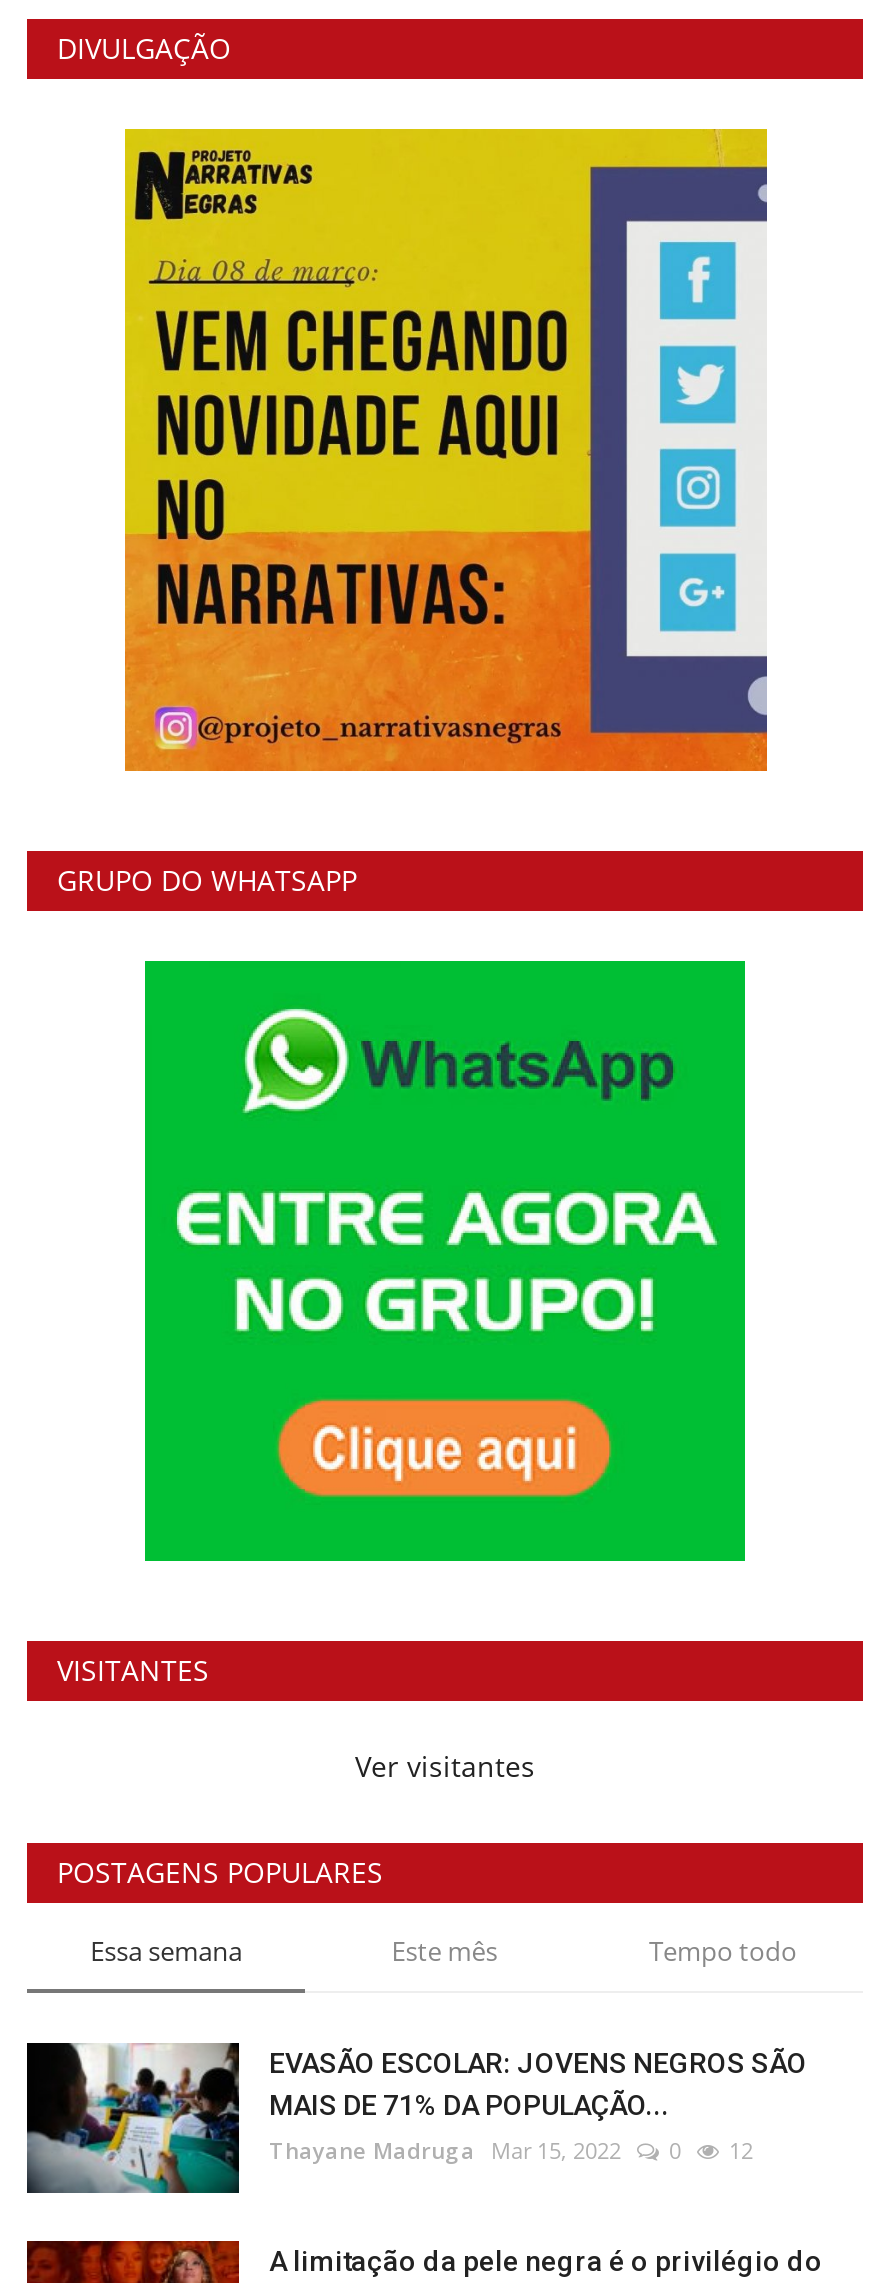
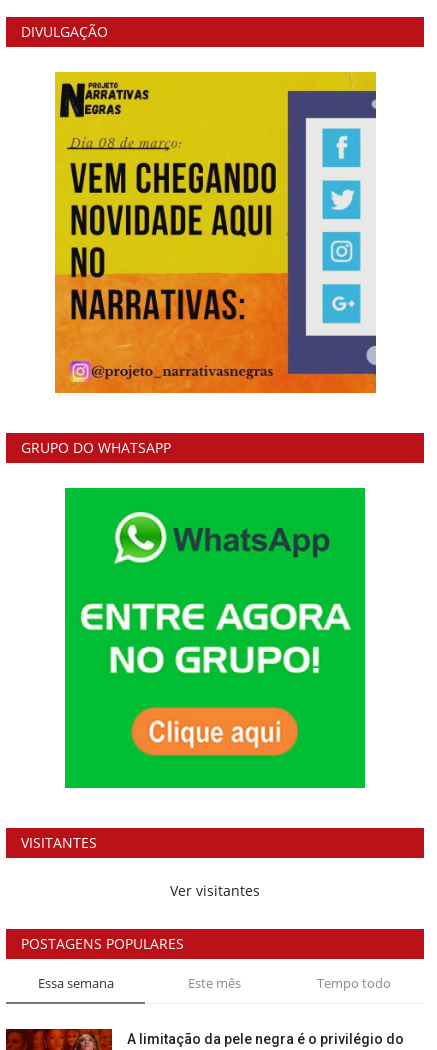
[25,2041,807,2195] [image] | EVASÃO ESCOLAR: JOVENS NEGROS SÃO | MAIS DE 71% DA POPULAÇÃO... | Thayane Madruga Mar 15, 2022 | 0 | 12 -> none

